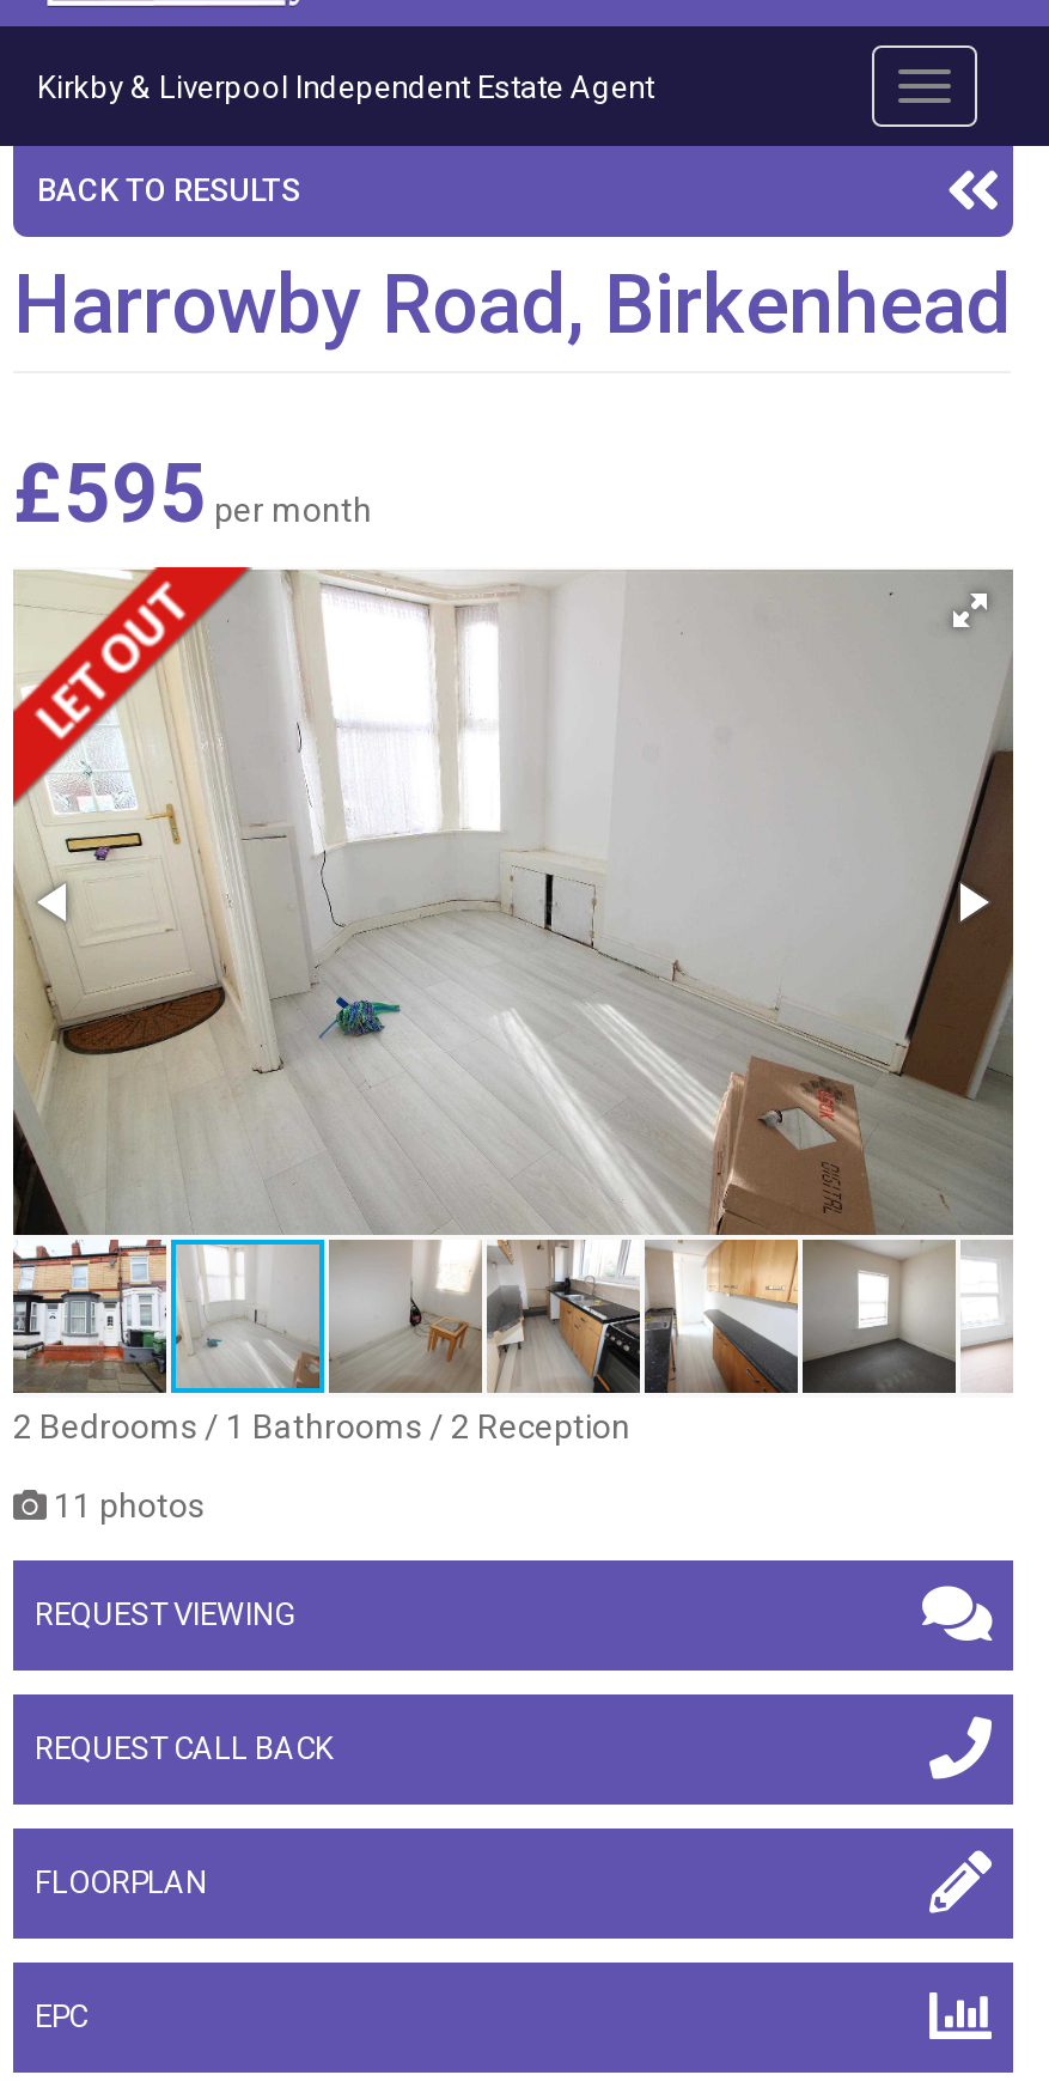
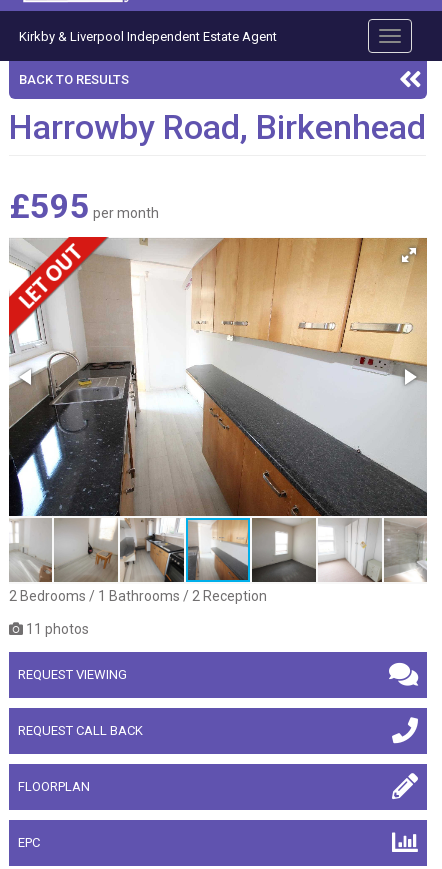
[11,570,1016,1395] [image] -> [9,237,428,583] [image]

